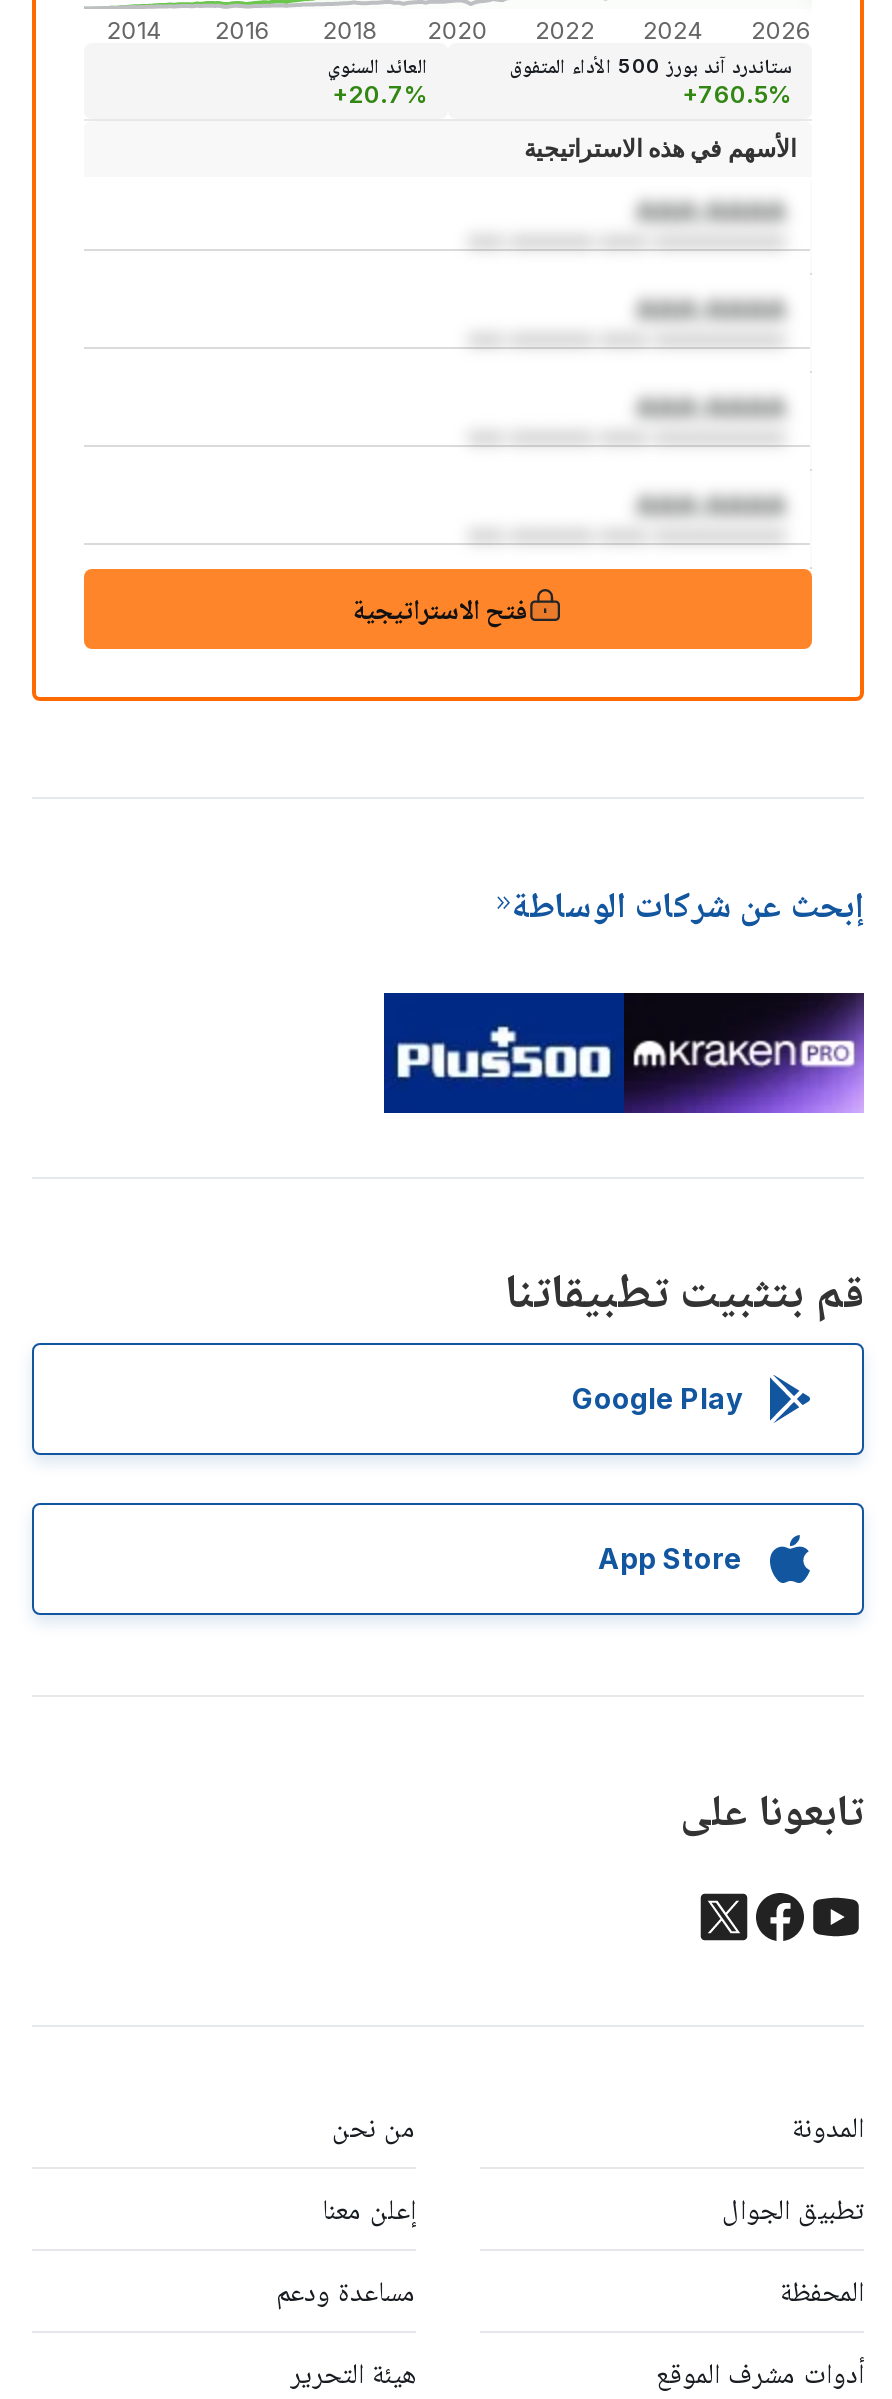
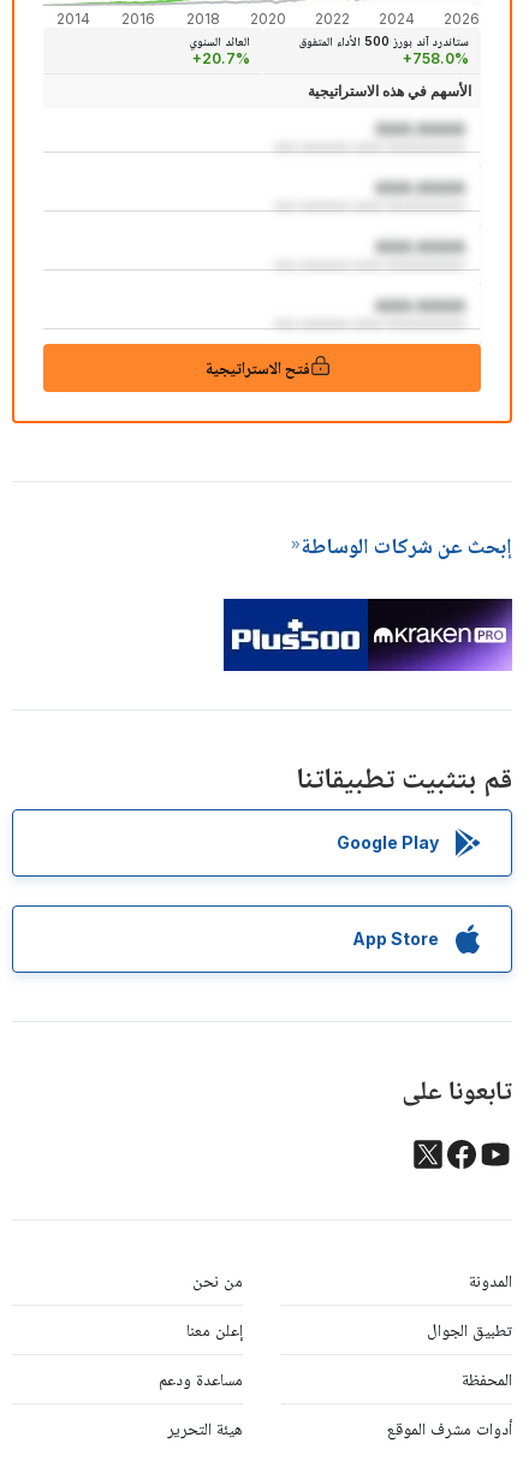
[682,79,792,109] +760.5% -> [403,49,469,67] +758.0%

